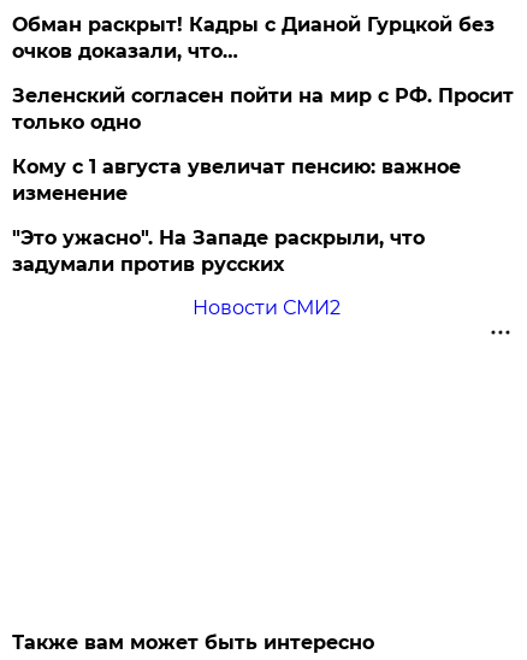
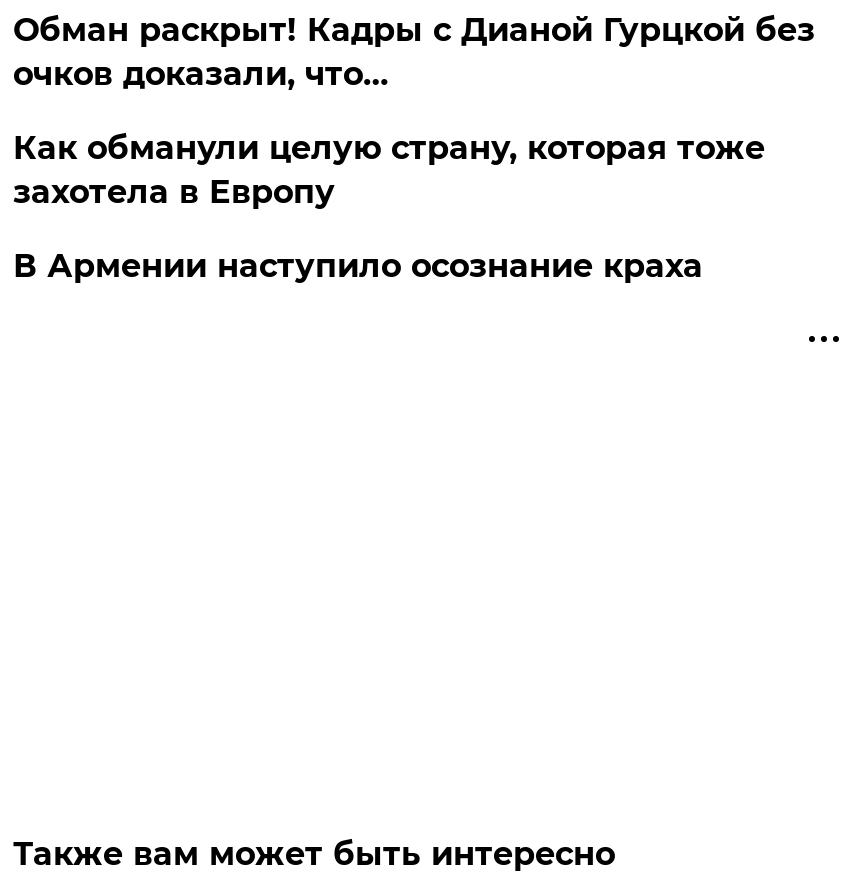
[13,84,514,319] Зеленский согласен пойти на мир с РФ. Просит | только одно | Кому с 1 августа увеличат пенсию: важное | изменение | "Это ужасно". На Западе раскрыли, что | задумали против русских | Новости СМИ2 -> [13,129,765,285] Как обманули целую страну, которая тоже | захотела в Европу | В Армении наступило осознание краха

